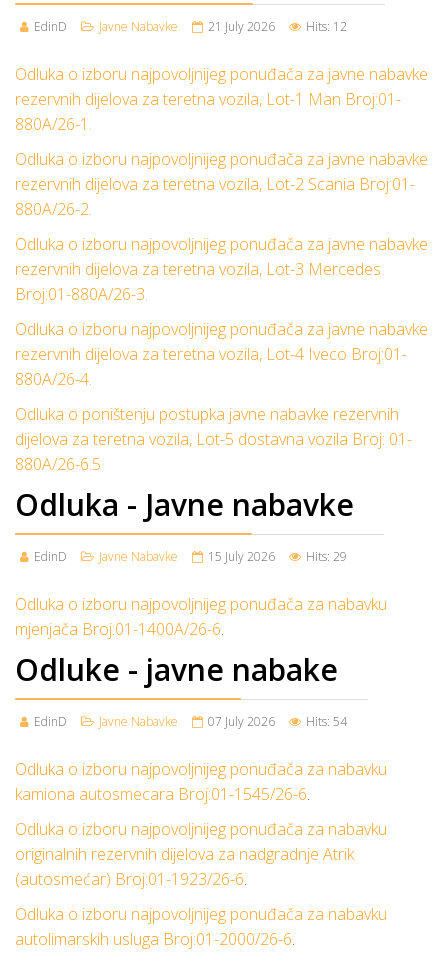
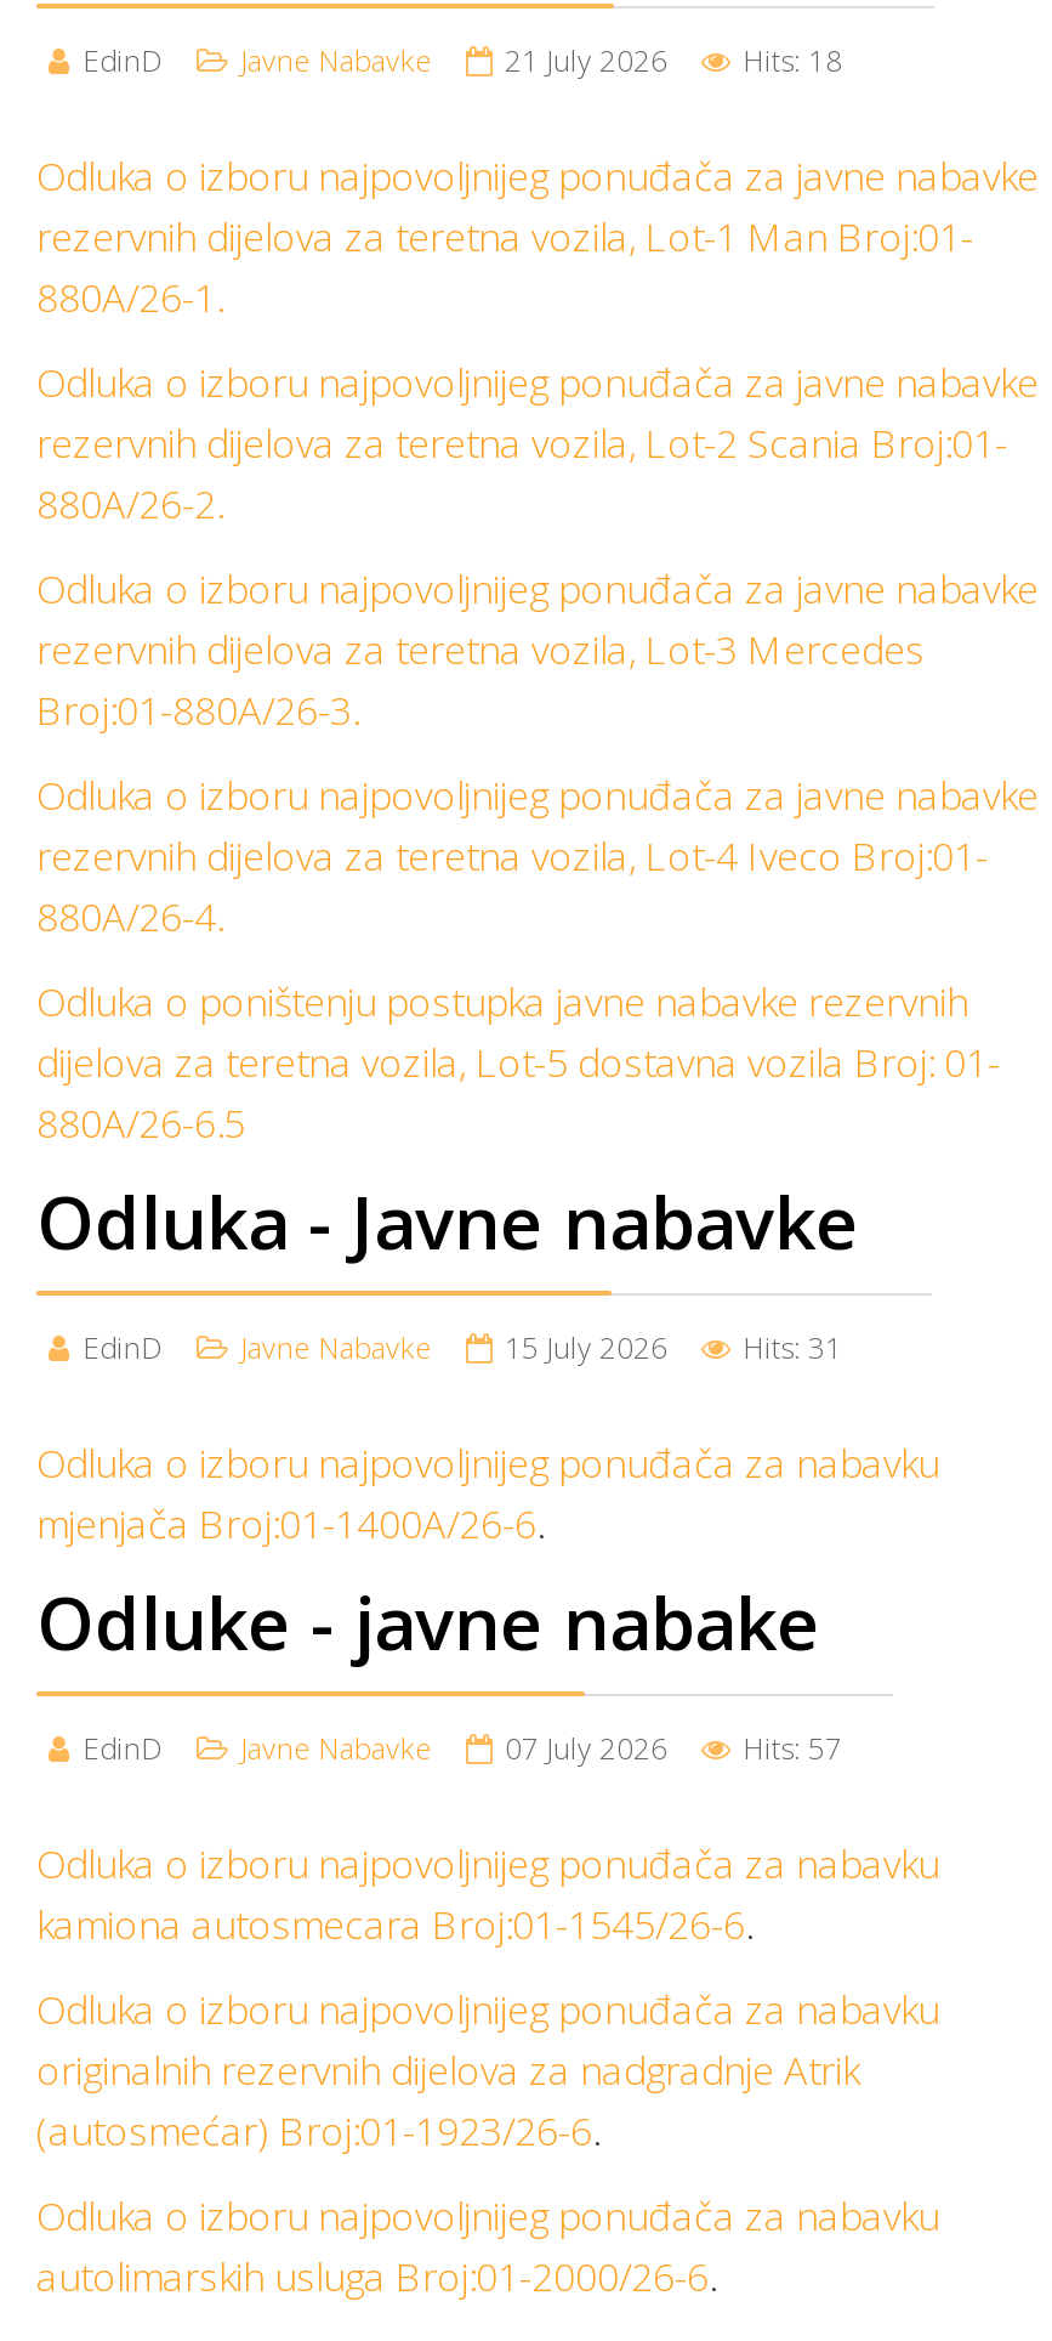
[34,18,347,35] EdinD Javne Nabavke 21 July 2026 Hits: 12 -> [83,40,842,81] EdinD Javne Nabavke 21 July 2026 Hits: 18
[34,548,347,565] EdinD Javne Nabavke 15 July 2026 Hits: 29 -> [83,1327,842,1368] EdinD Javne Nabavke 15 July 2026 Hits: 31
[34,713,347,730] EdinD Javne Nabavke 07 July 2026 Hits: 54 -> [83,1728,842,1769] EdinD Javne Nabavke 07 July 2026 Hits: 57

